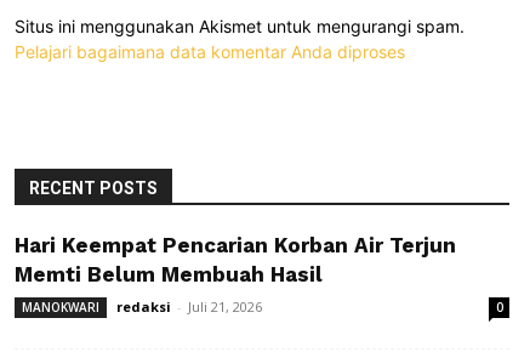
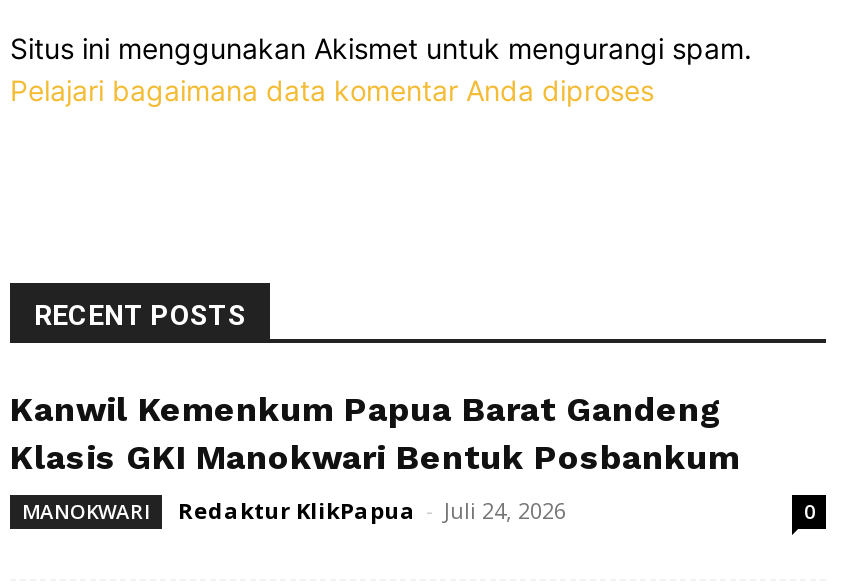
[15,233,456,286] Hari Keempat Pencarian Korban Air Terjun | Memti Belum Membuah Hasil -> [10,389,740,477] Kanwil Kemenkum Papua Barat Gandeng | Klasis GKI Manokwari Bentuk Posbankum
[116,297,262,316] redaksi - Juli 21, 2026 -> [178,495,566,525] Redaktur KlikPapua - Juli 24, 2026

